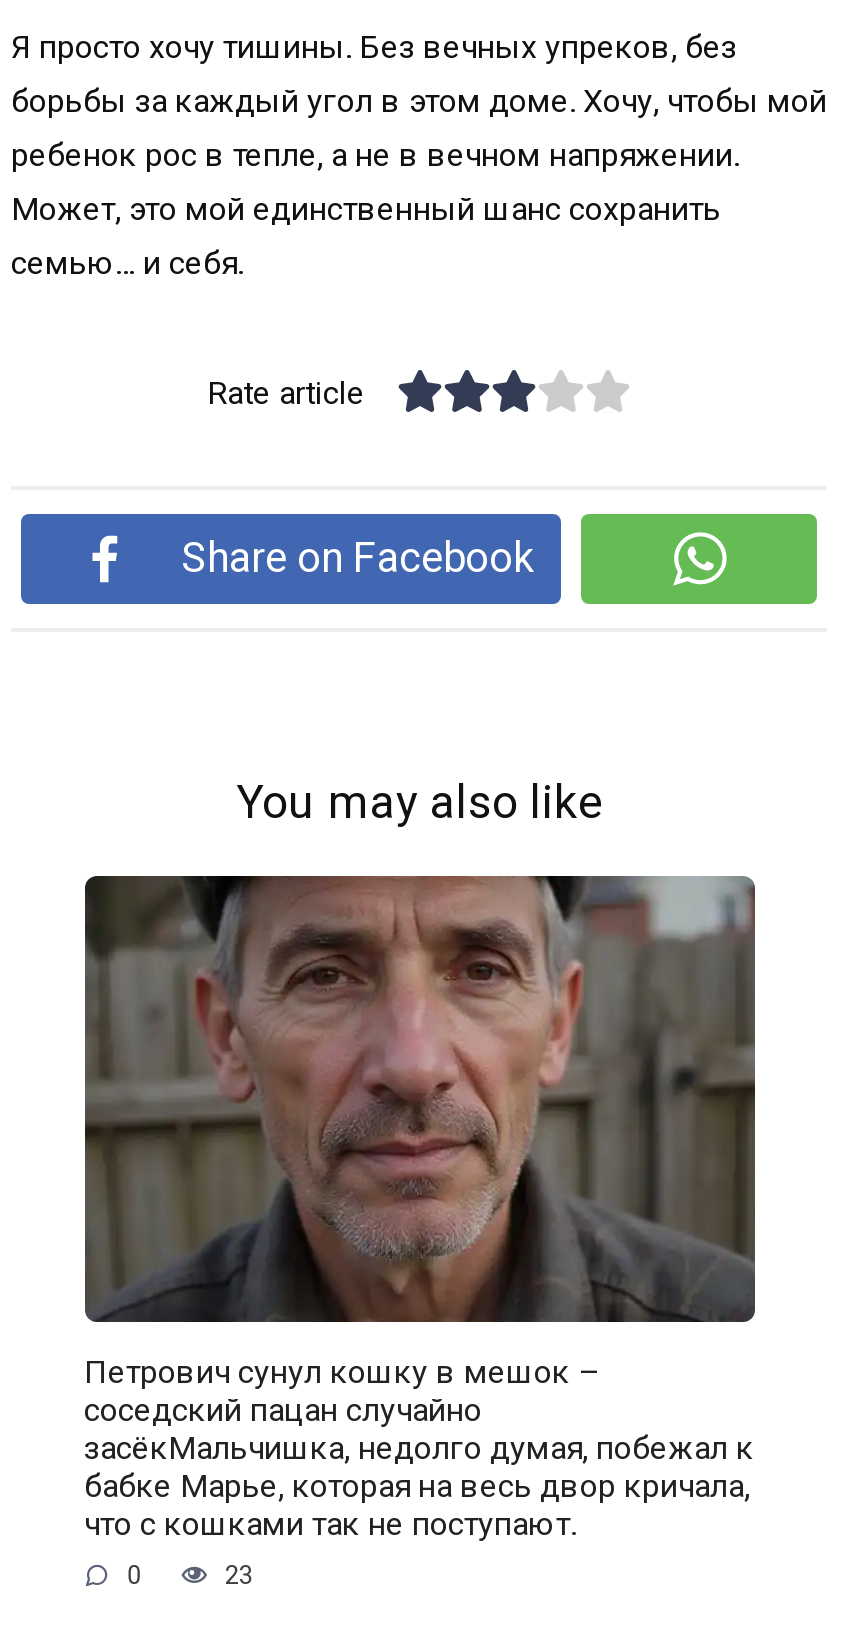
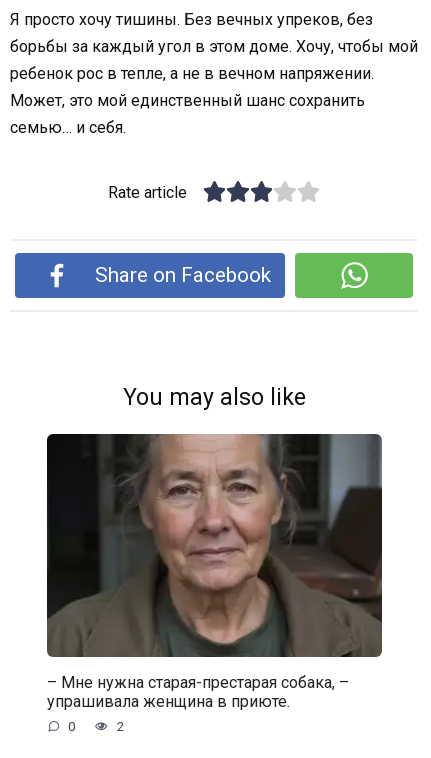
[84,874,755,1544] [image] | Петрович сунул кошку в мешок – | соседский пацан случайно | засёкМальчишка, недолго думая, побежал к | бабке Марье, которая на весь двор кричала, | что с кошками так не поступают. -> [46,434,382,711] [image] | – Мне нужна старая-престарая собака, – | упрашивала женщина в приюте.
[225,1560,253,1590] 23 -> [117,719,124,734] 2

